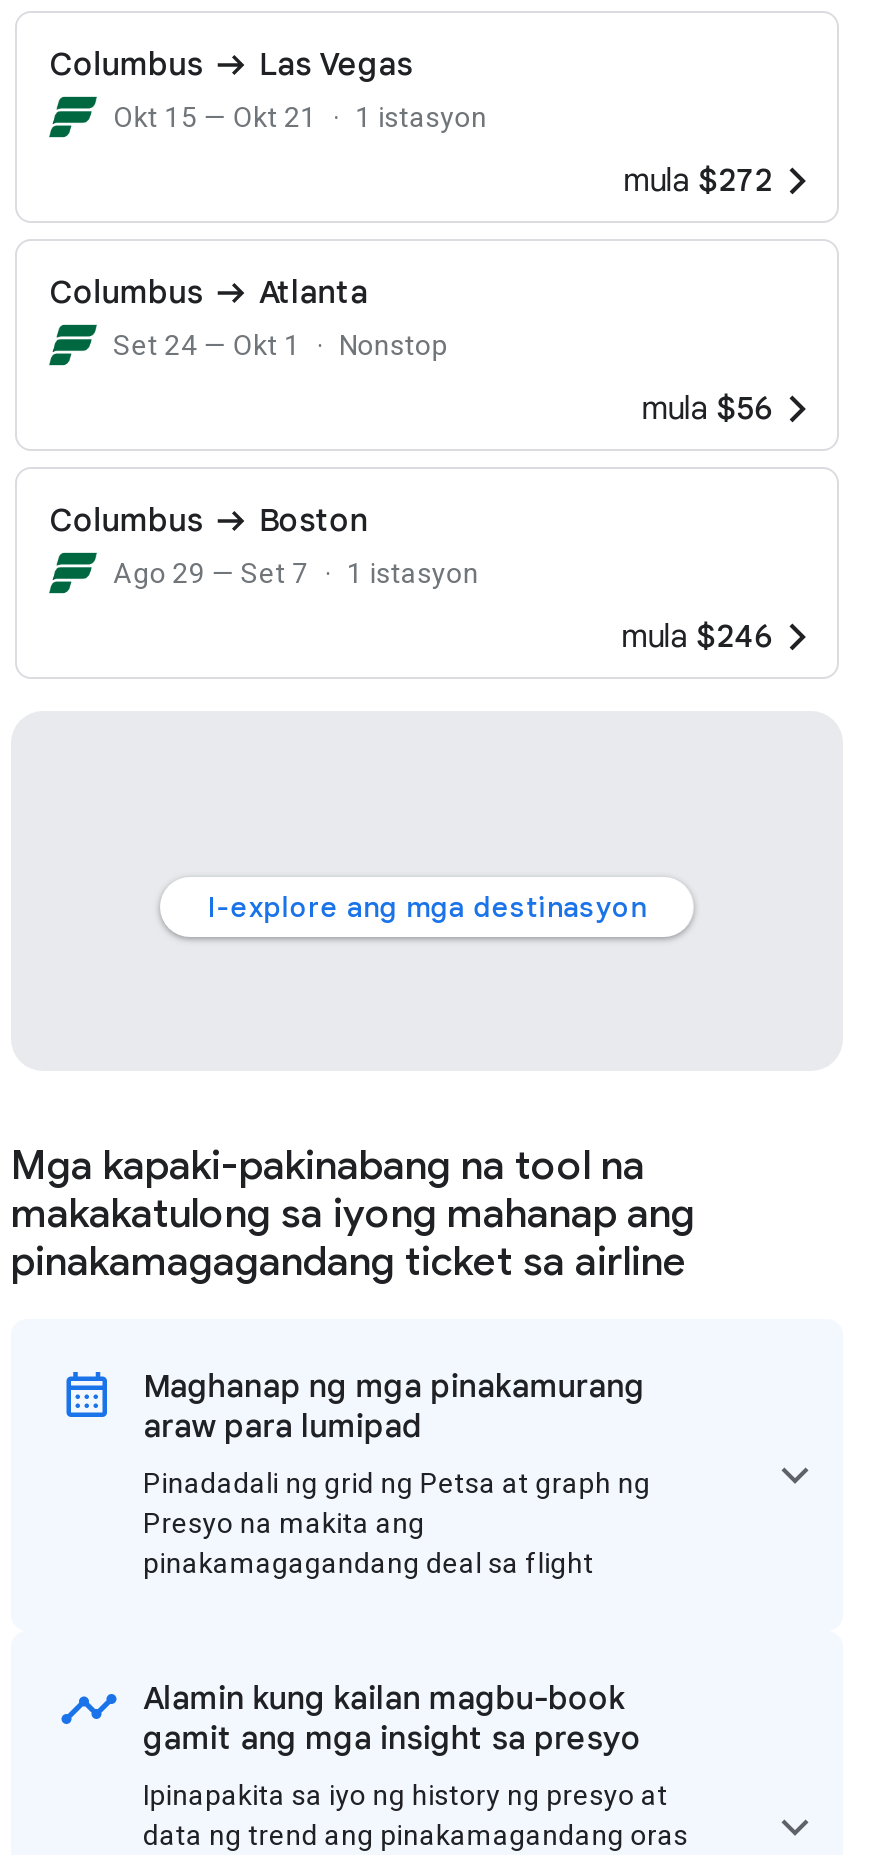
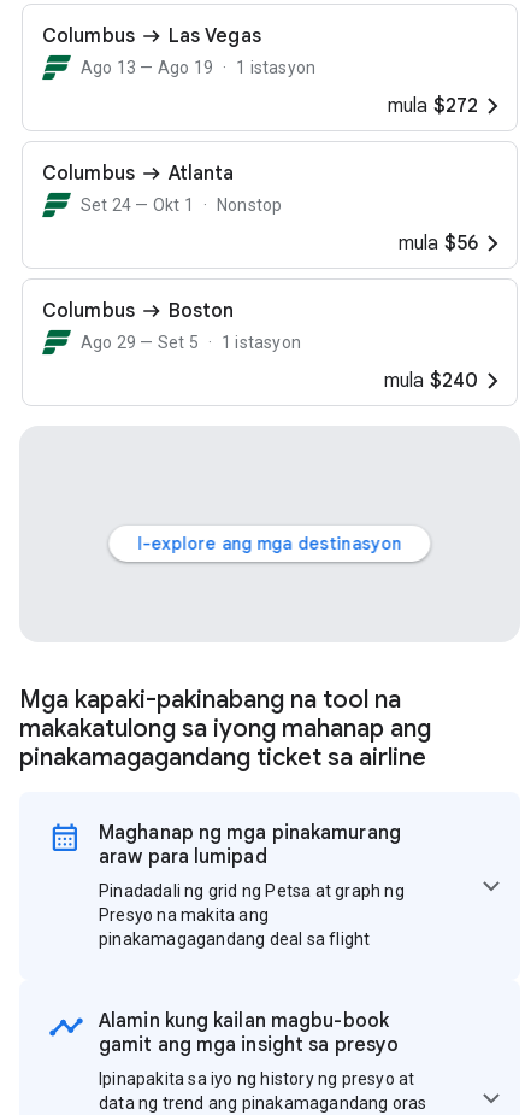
[113,101,487,133] Okt 15 — Okt 21 1 istasyon -> [81,58,316,77] Ago 13 — Ago 19 1 istasyon
[113,557,479,589] Ago 29 — Set 7 1 istasyon -> [81,333,301,352] Ago 29 — Set 5 1 istasyon
[621,617,773,657] mula $246 -> [384,369,478,393] mula $240

